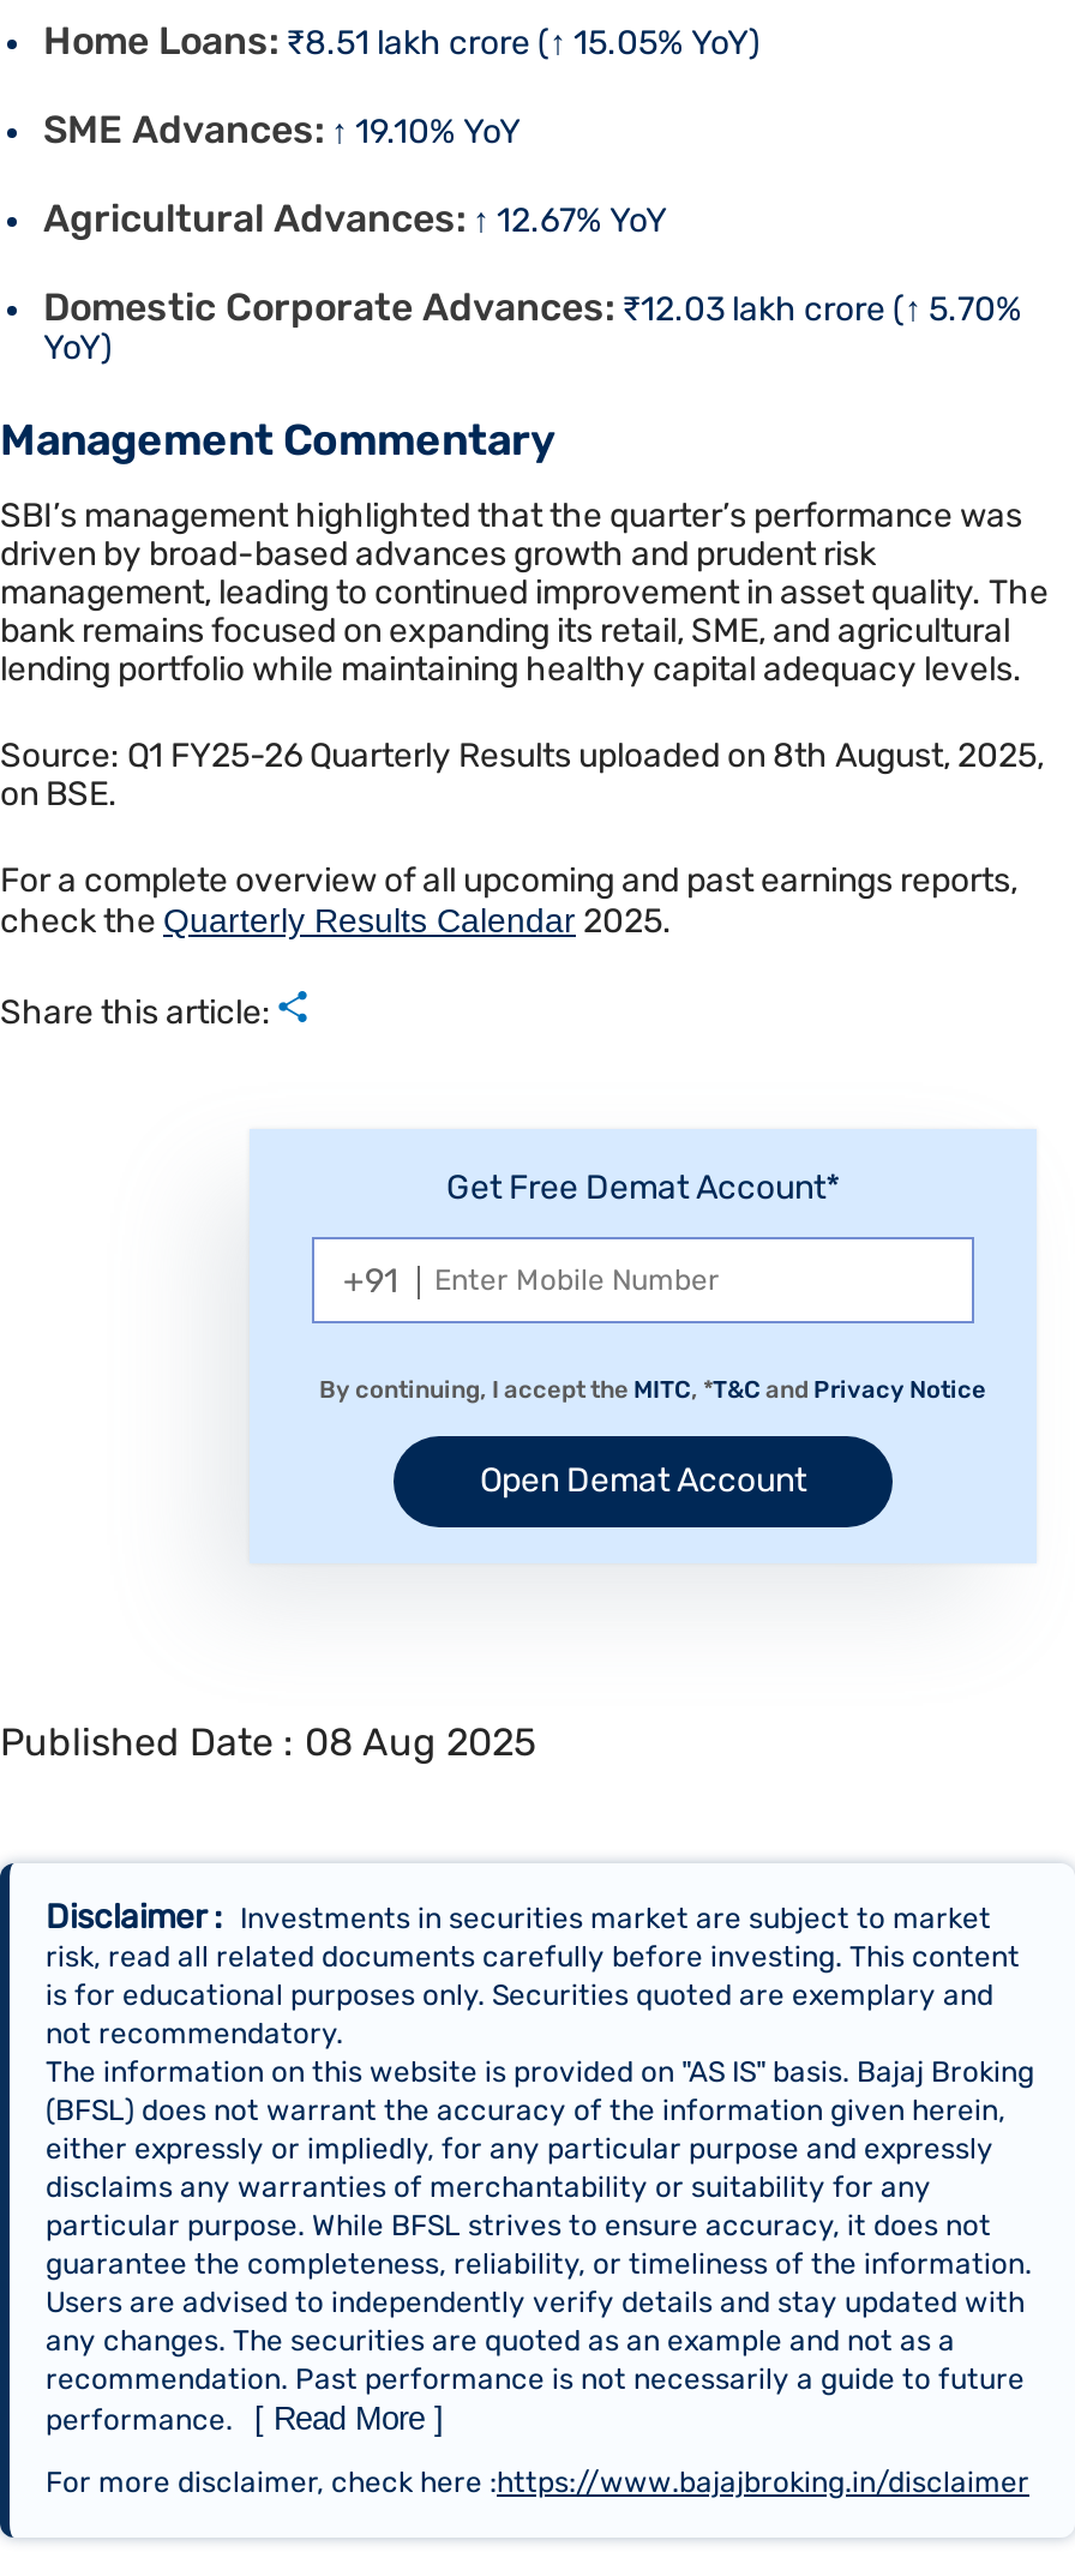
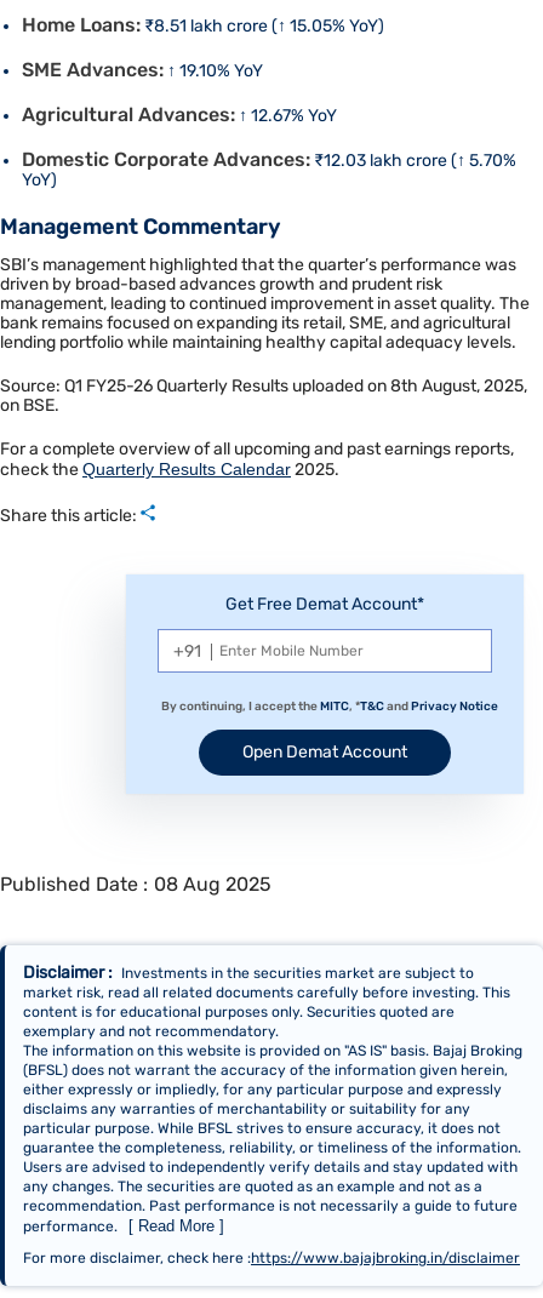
[46,1896,1020,2050] Disclaimer : Investments in securities market are subject to market | risk, read all related documents carefully before investing. This content | is for educational purposes only. Securities quoted are exemplary and | not recommendatory. -> [23,962,510,1040] Disclaimer : Investments in the securities market are subject to | market risk, read all related documents carefully before investing. This | content is for educational purposes only. Securities quoted are | exemplary and not recommendatory.

